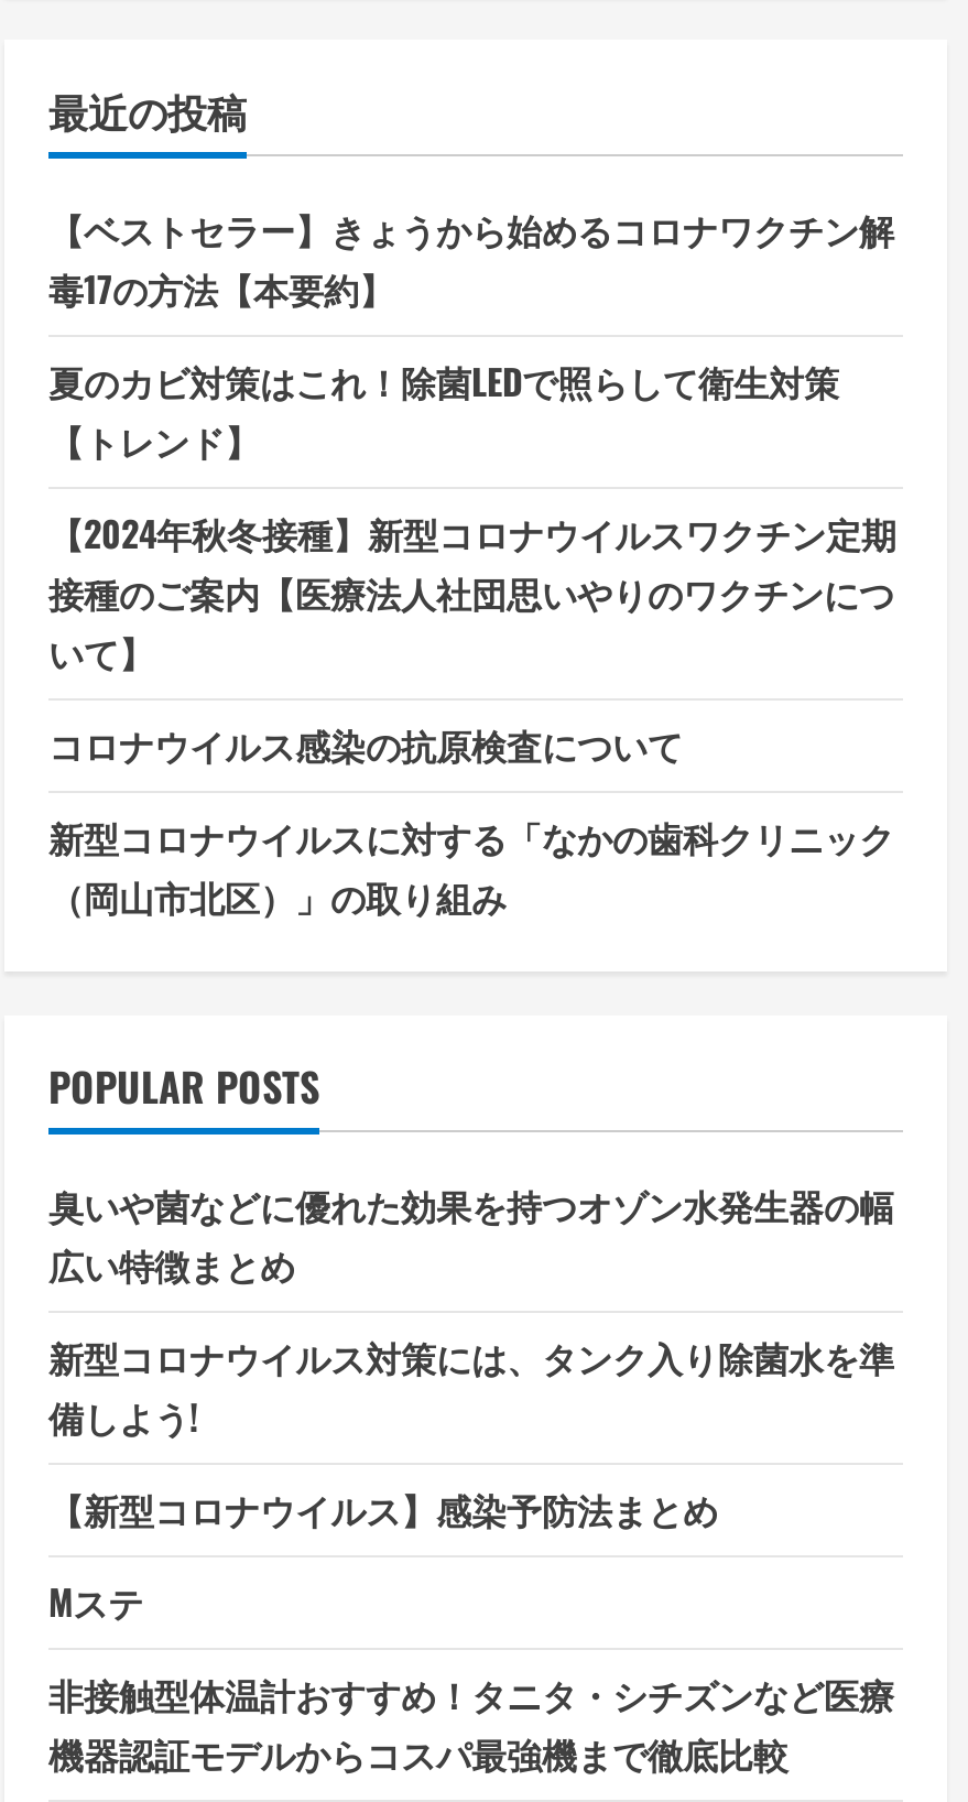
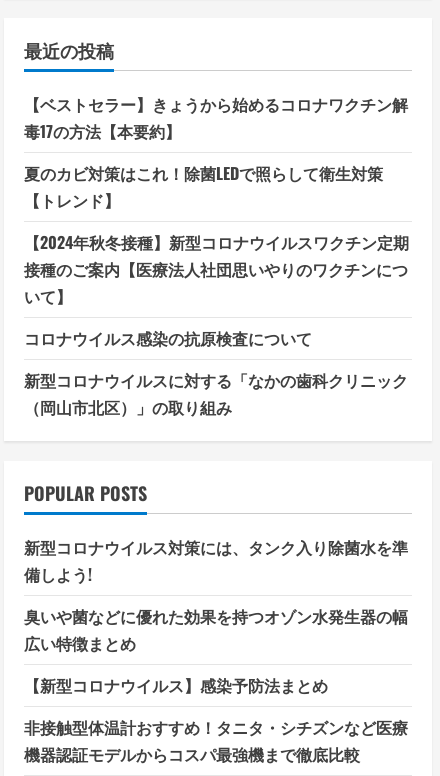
moved [48,1179,894,1292] -> [24,604,408,655]: 臭いや菌などに優れた効果を持つオゾン水発生器の幅 | 広い特徴まとめ
moved [48,1331,894,1444] -> [24,535,408,586]: 新型コロナウイルス対策には、タンク入り除菌水を準 | 備しよう!
[48,1576,143,1629] Mステ -> none

